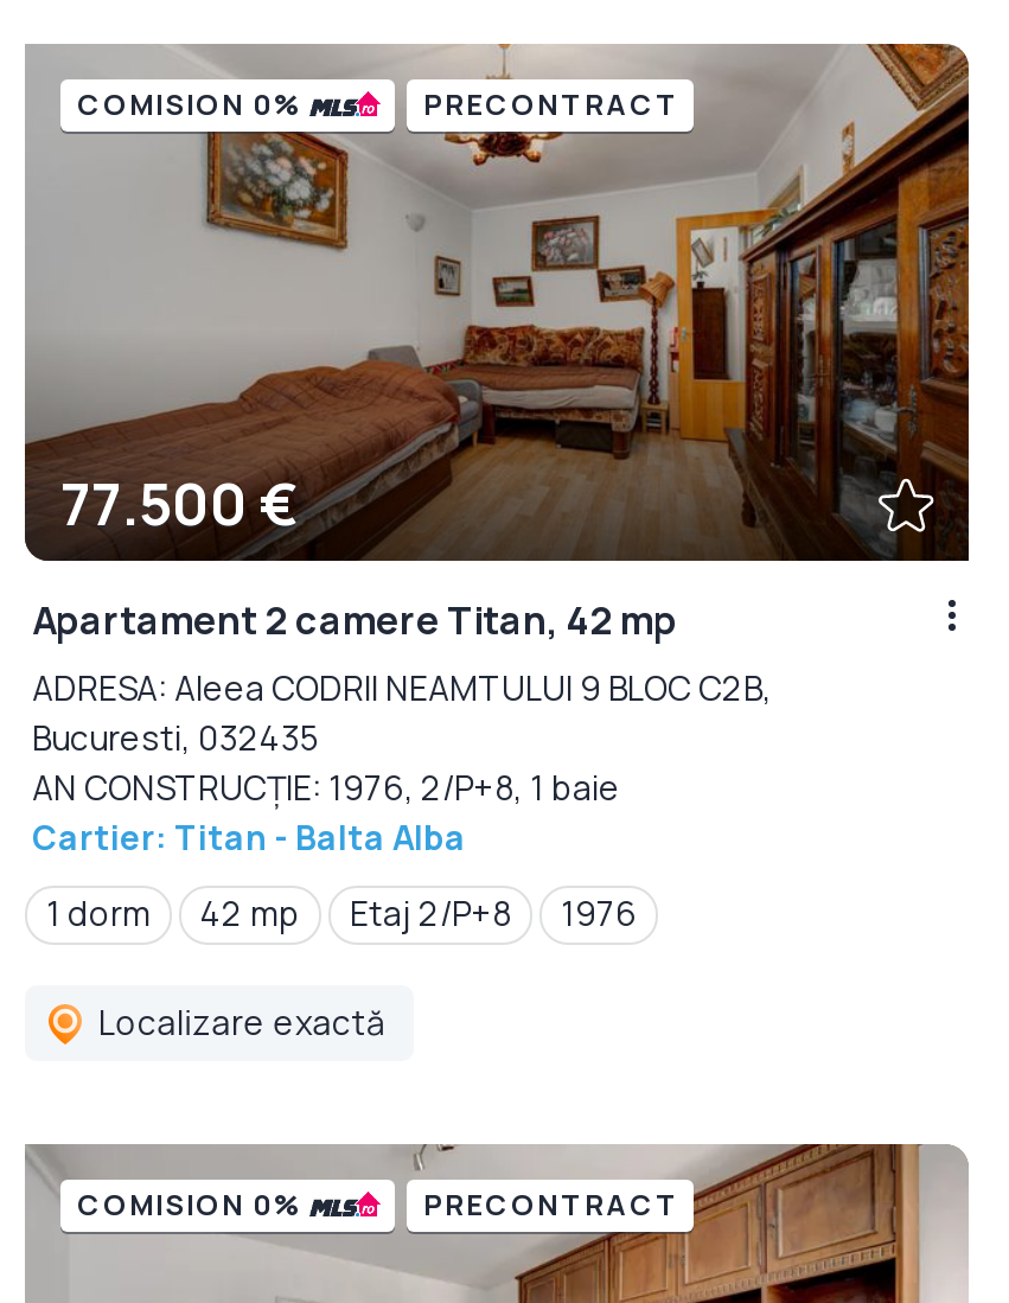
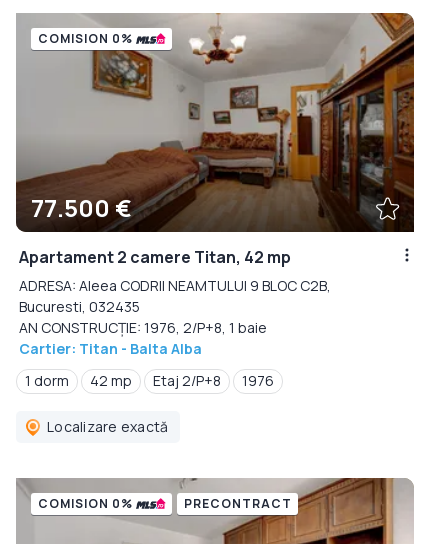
[423,84,679,124] PRECONTRACT -> none

